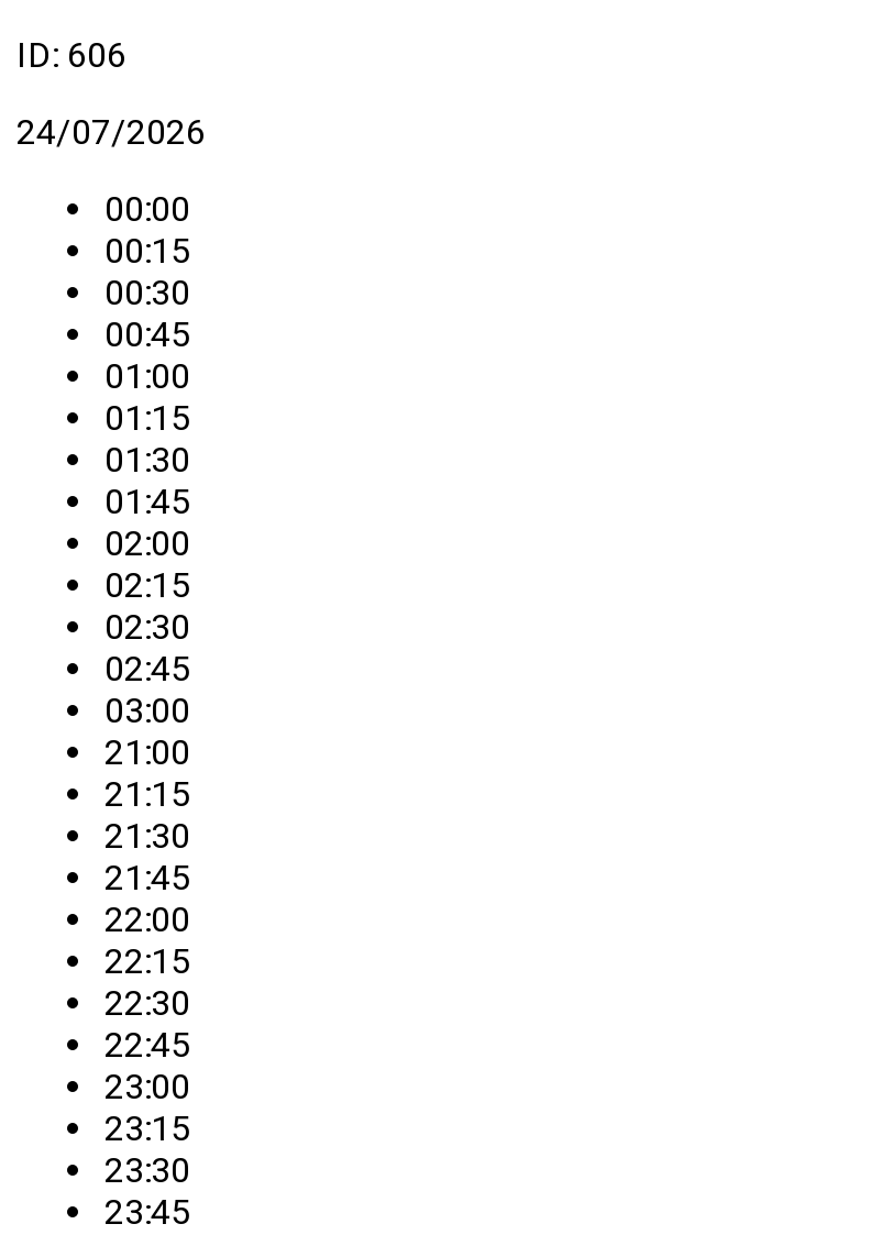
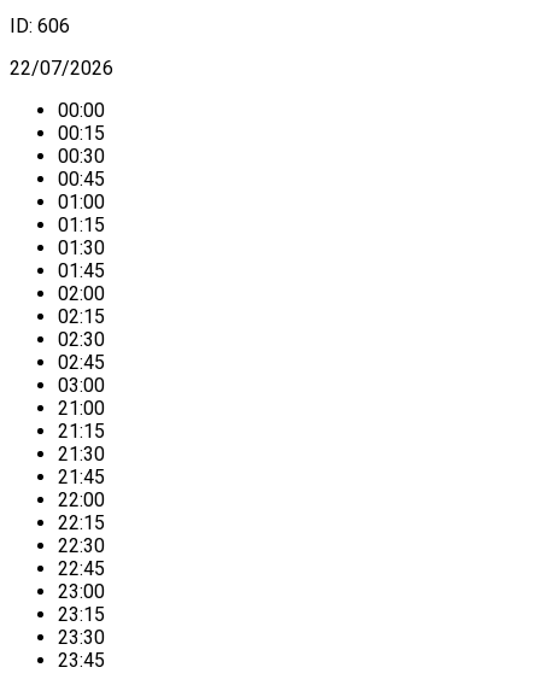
[16,111,206,153] 24/07/2026 -> [10,57,113,80] 22/07/2026

